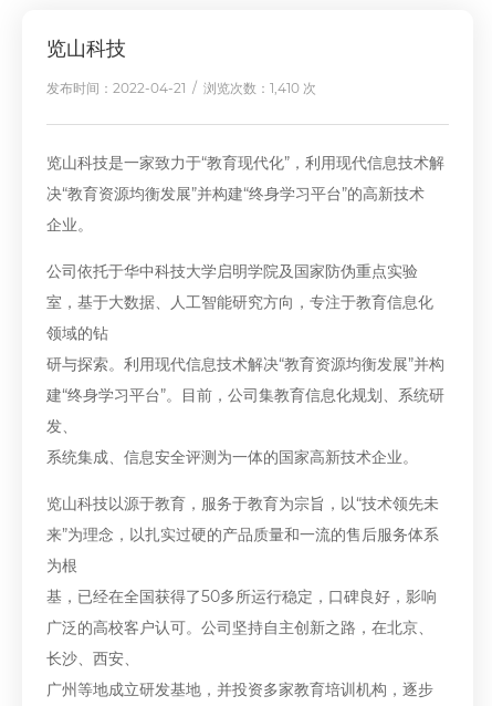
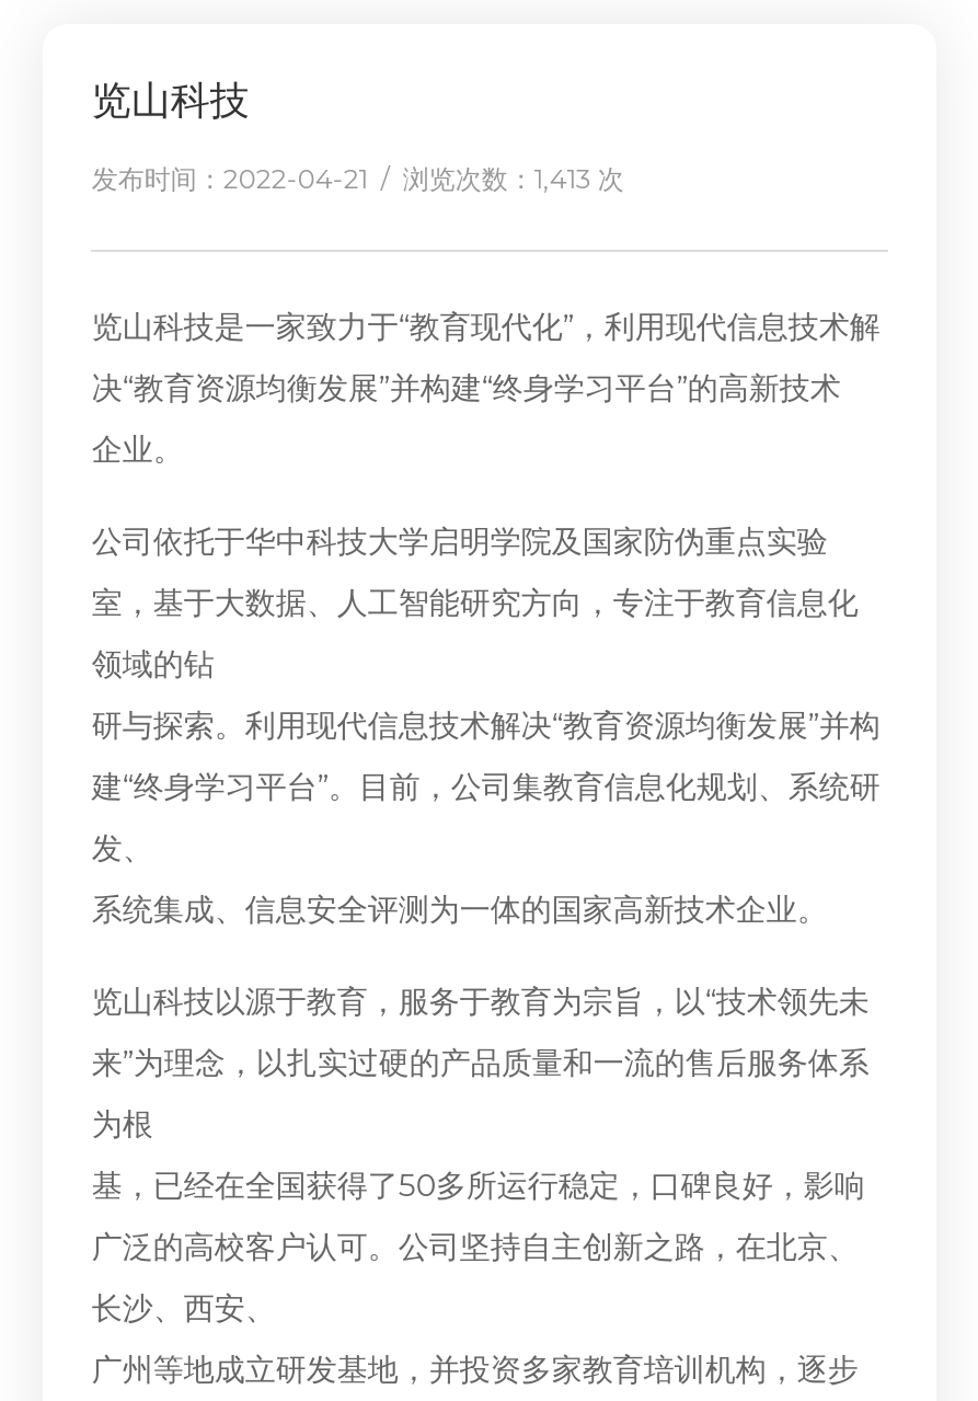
[47,80,317,97] 发布时间：2022-04-21 / 浏览次数：1,410 次 -> [92,163,624,196] 发布时间：2022-04-21 / 浏览次数：1,413 次

